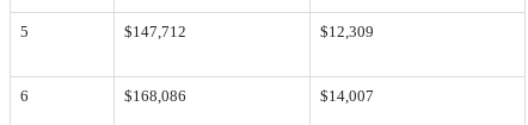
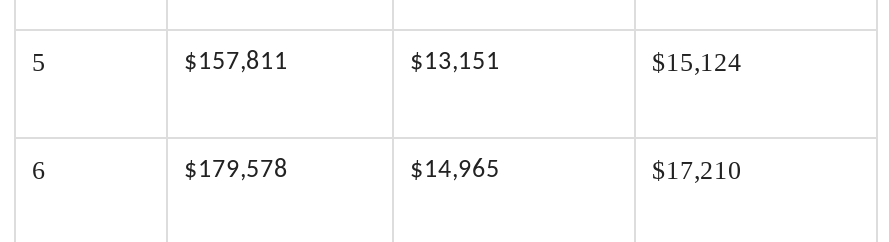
[124,22,374,40] $147,712 | $12,309 -> [184,47,742,77] $157,811 | $13,151 | $15,124
[124,87,374,105] $168,086 | $14,007 -> [184,155,742,185] $179,578 | $14,965 | $17,210

